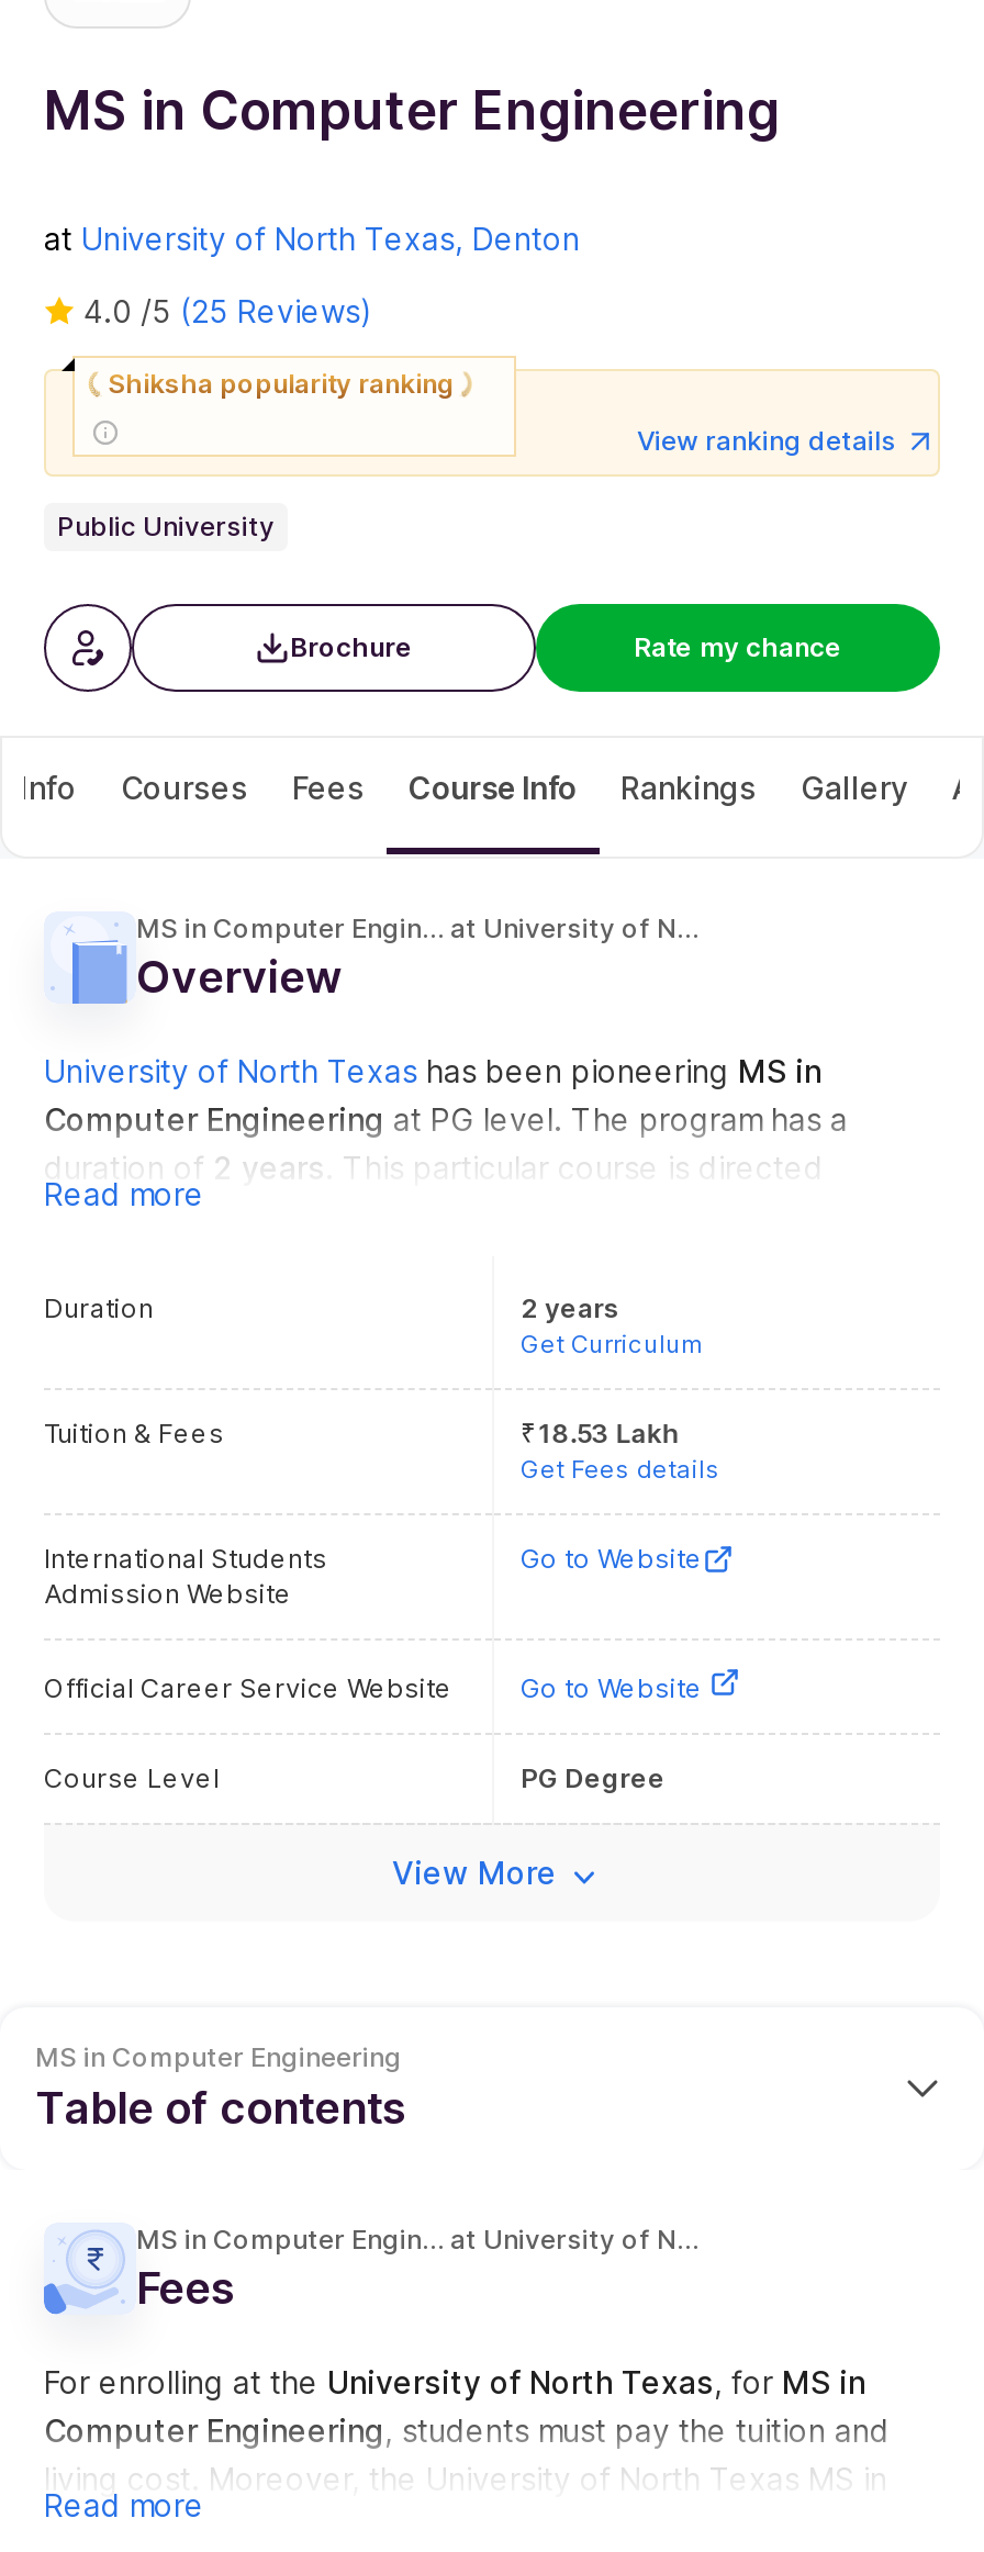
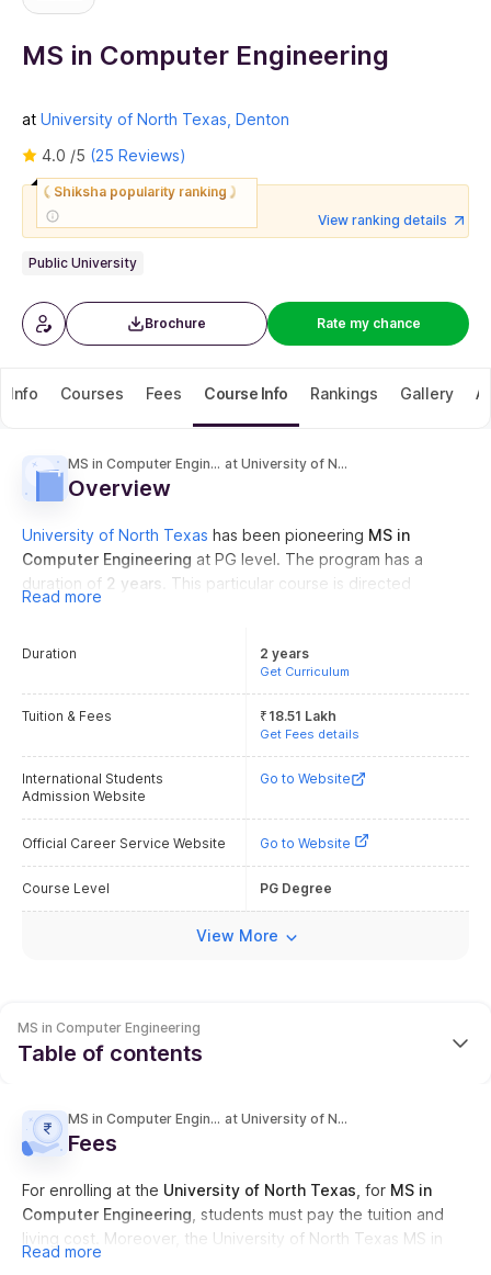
[521,1417,679,1450] ₹ 18.53 Lakh -> [260,708,337,724] ₹ 18.51 Lakh

